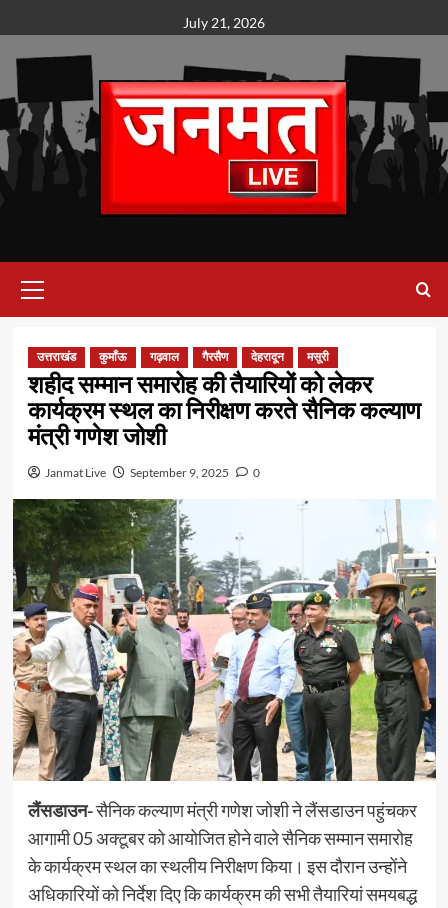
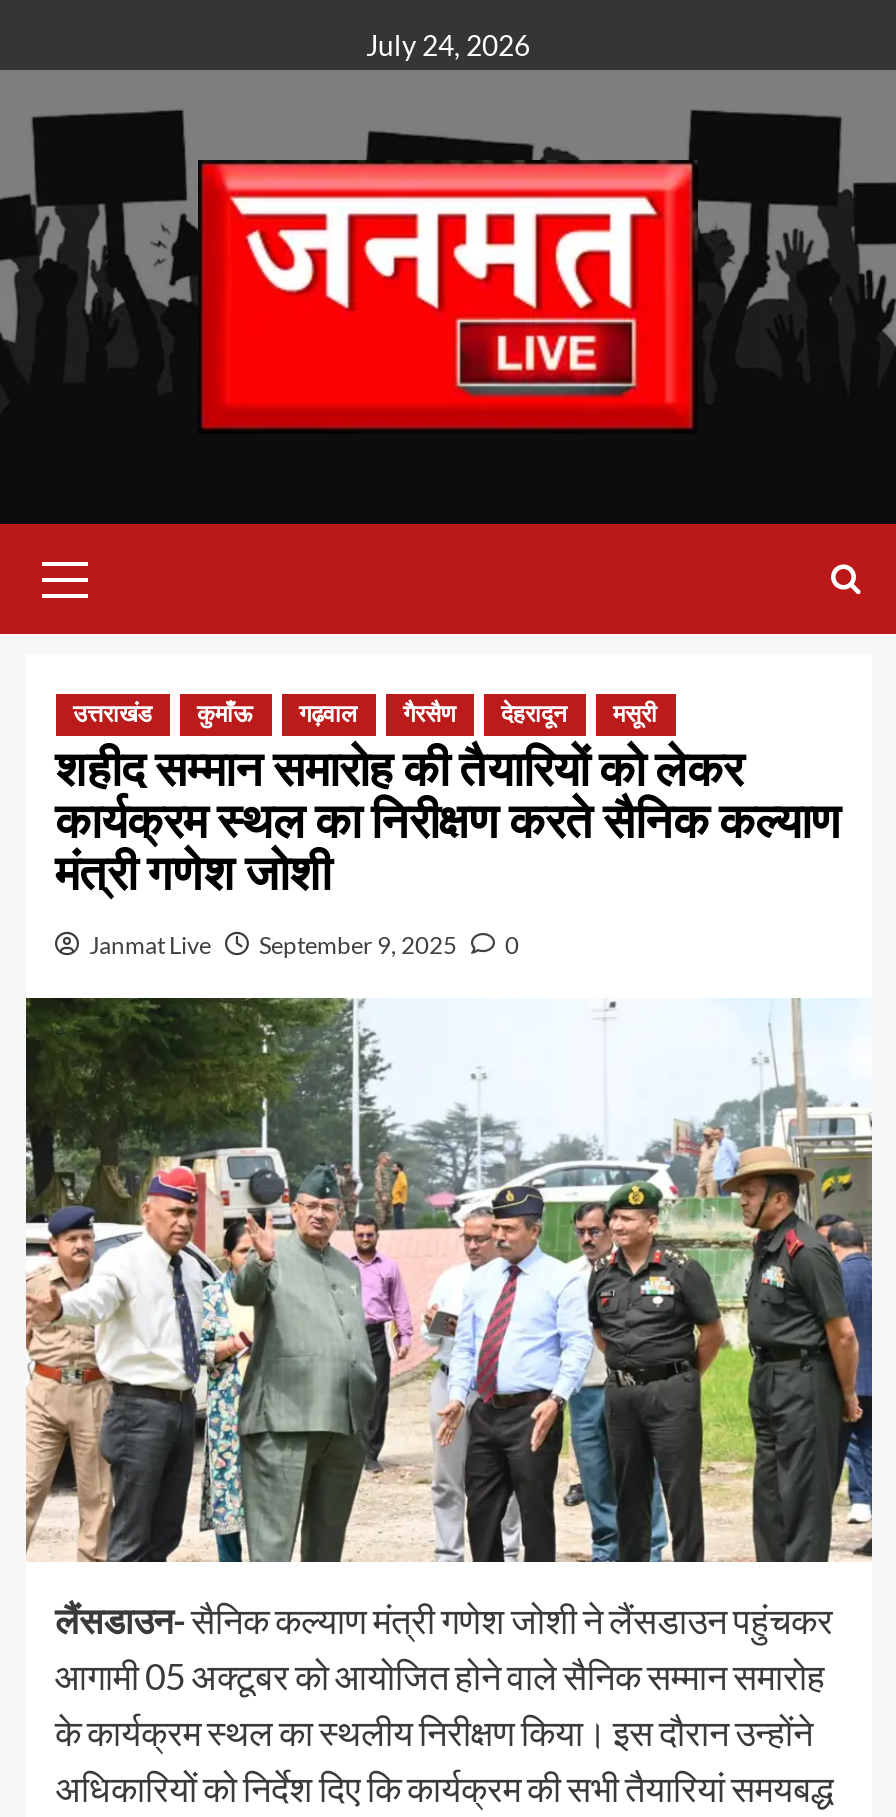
[183,14,265,31] July 21, 2026 -> [366,28,530,62] July 24, 2026

